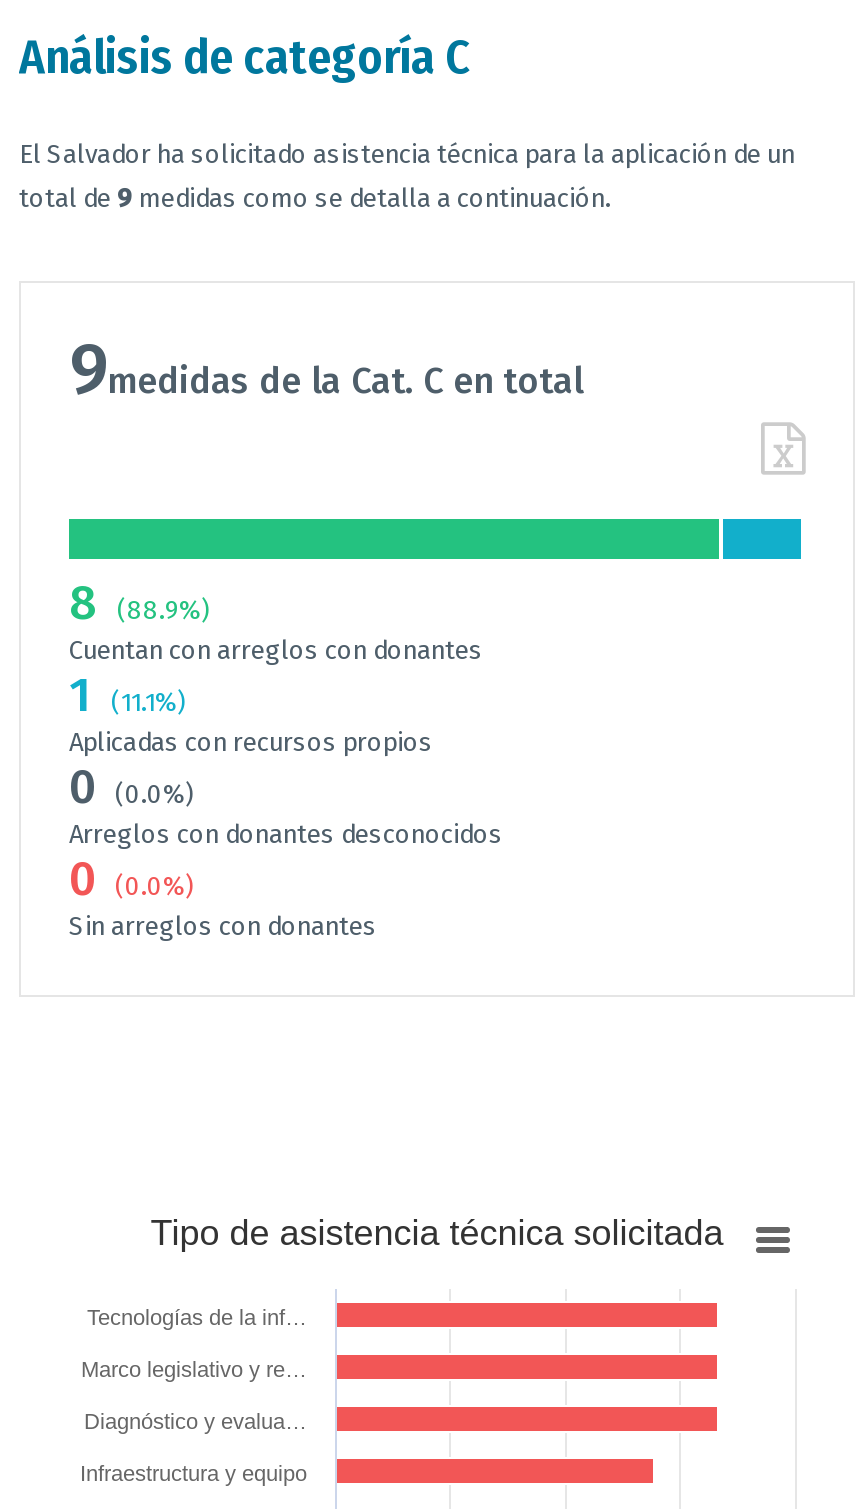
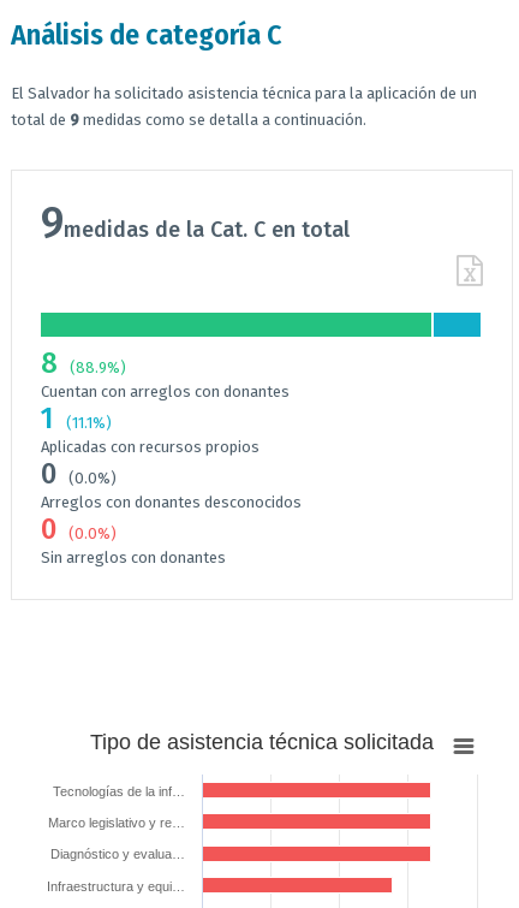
[80,1461,307,1486] Infraestructura y equipo -> [47,879,185,894] Infraestructura y equi…

